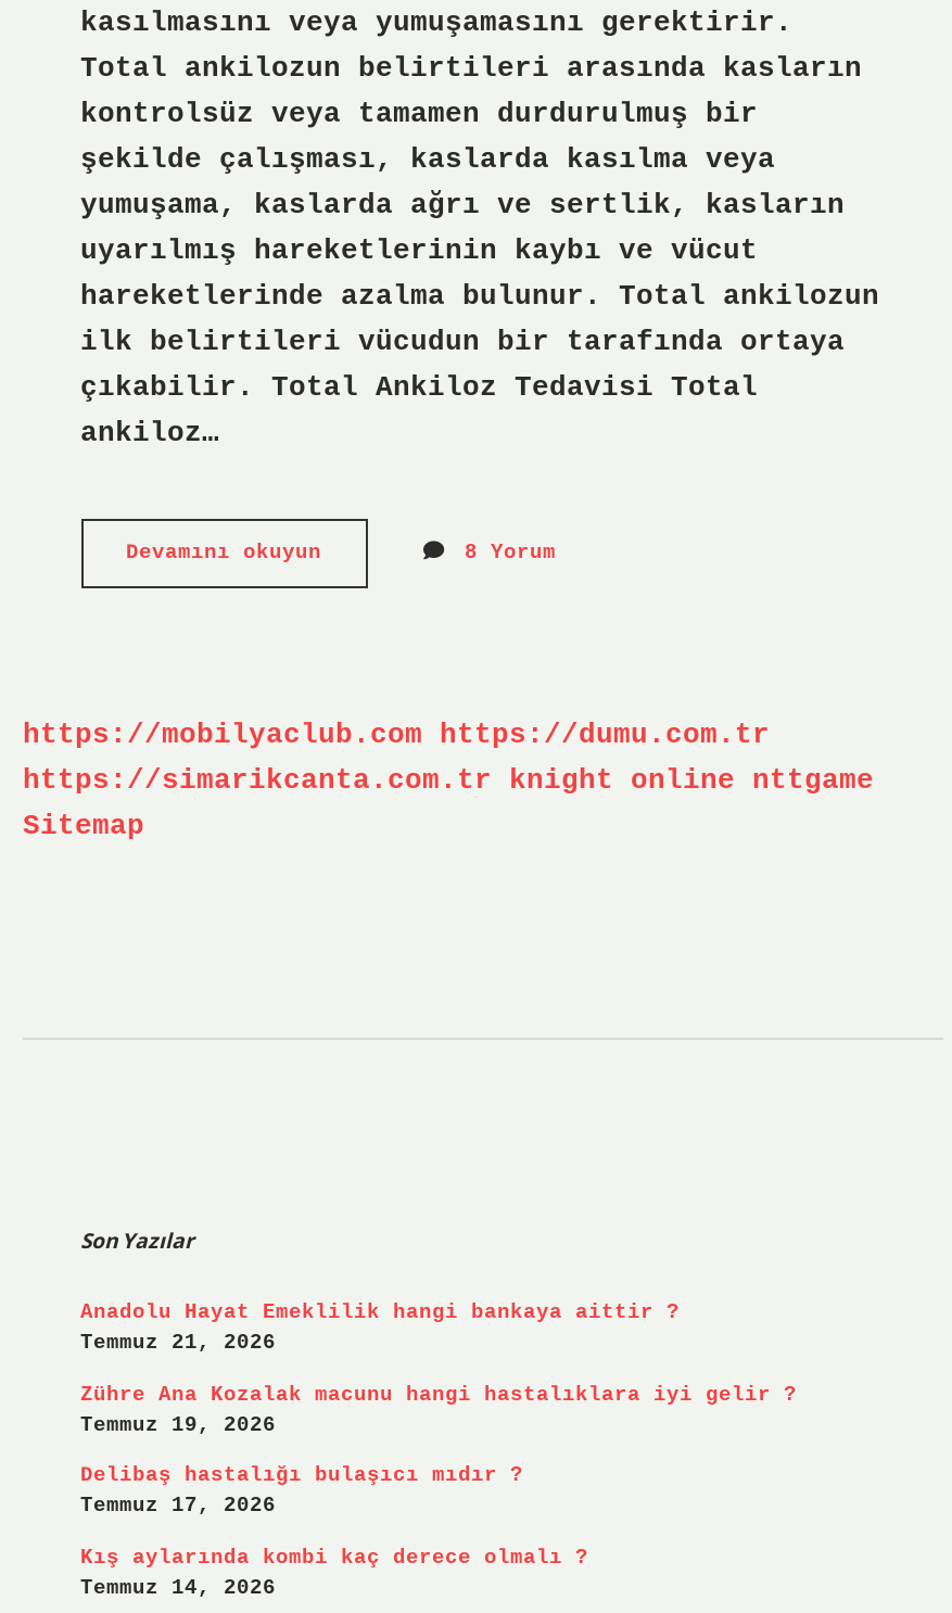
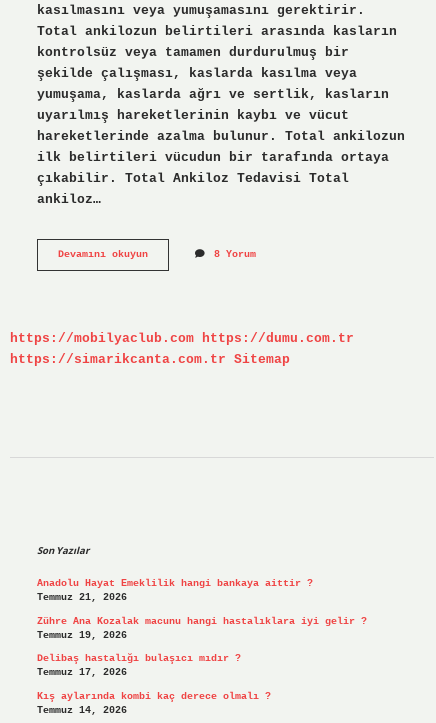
[23,765,874,843] https://simarikcanta.com.tr knight online nttgame | Sitemap -> [10,352,290,367] https://simarikcanta.com.tr Sitemap

